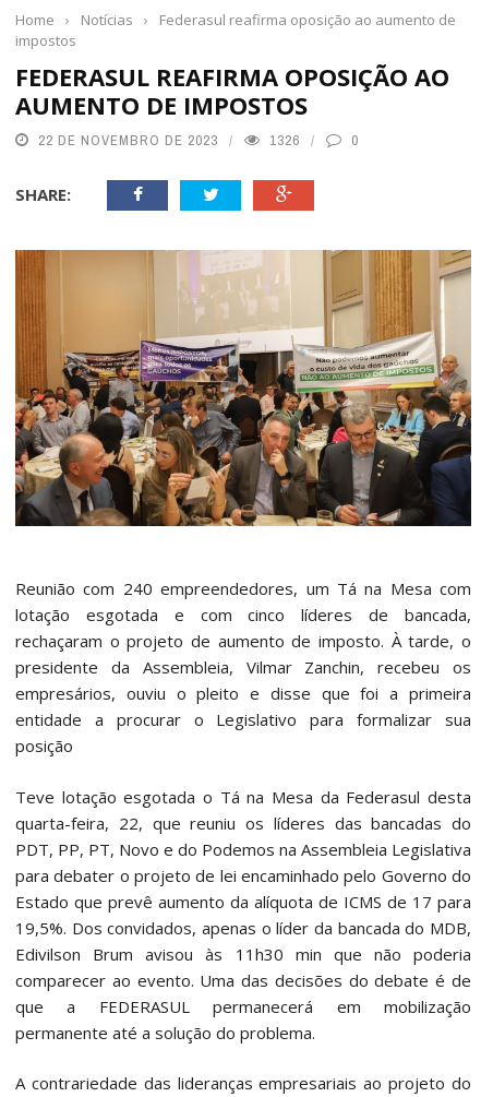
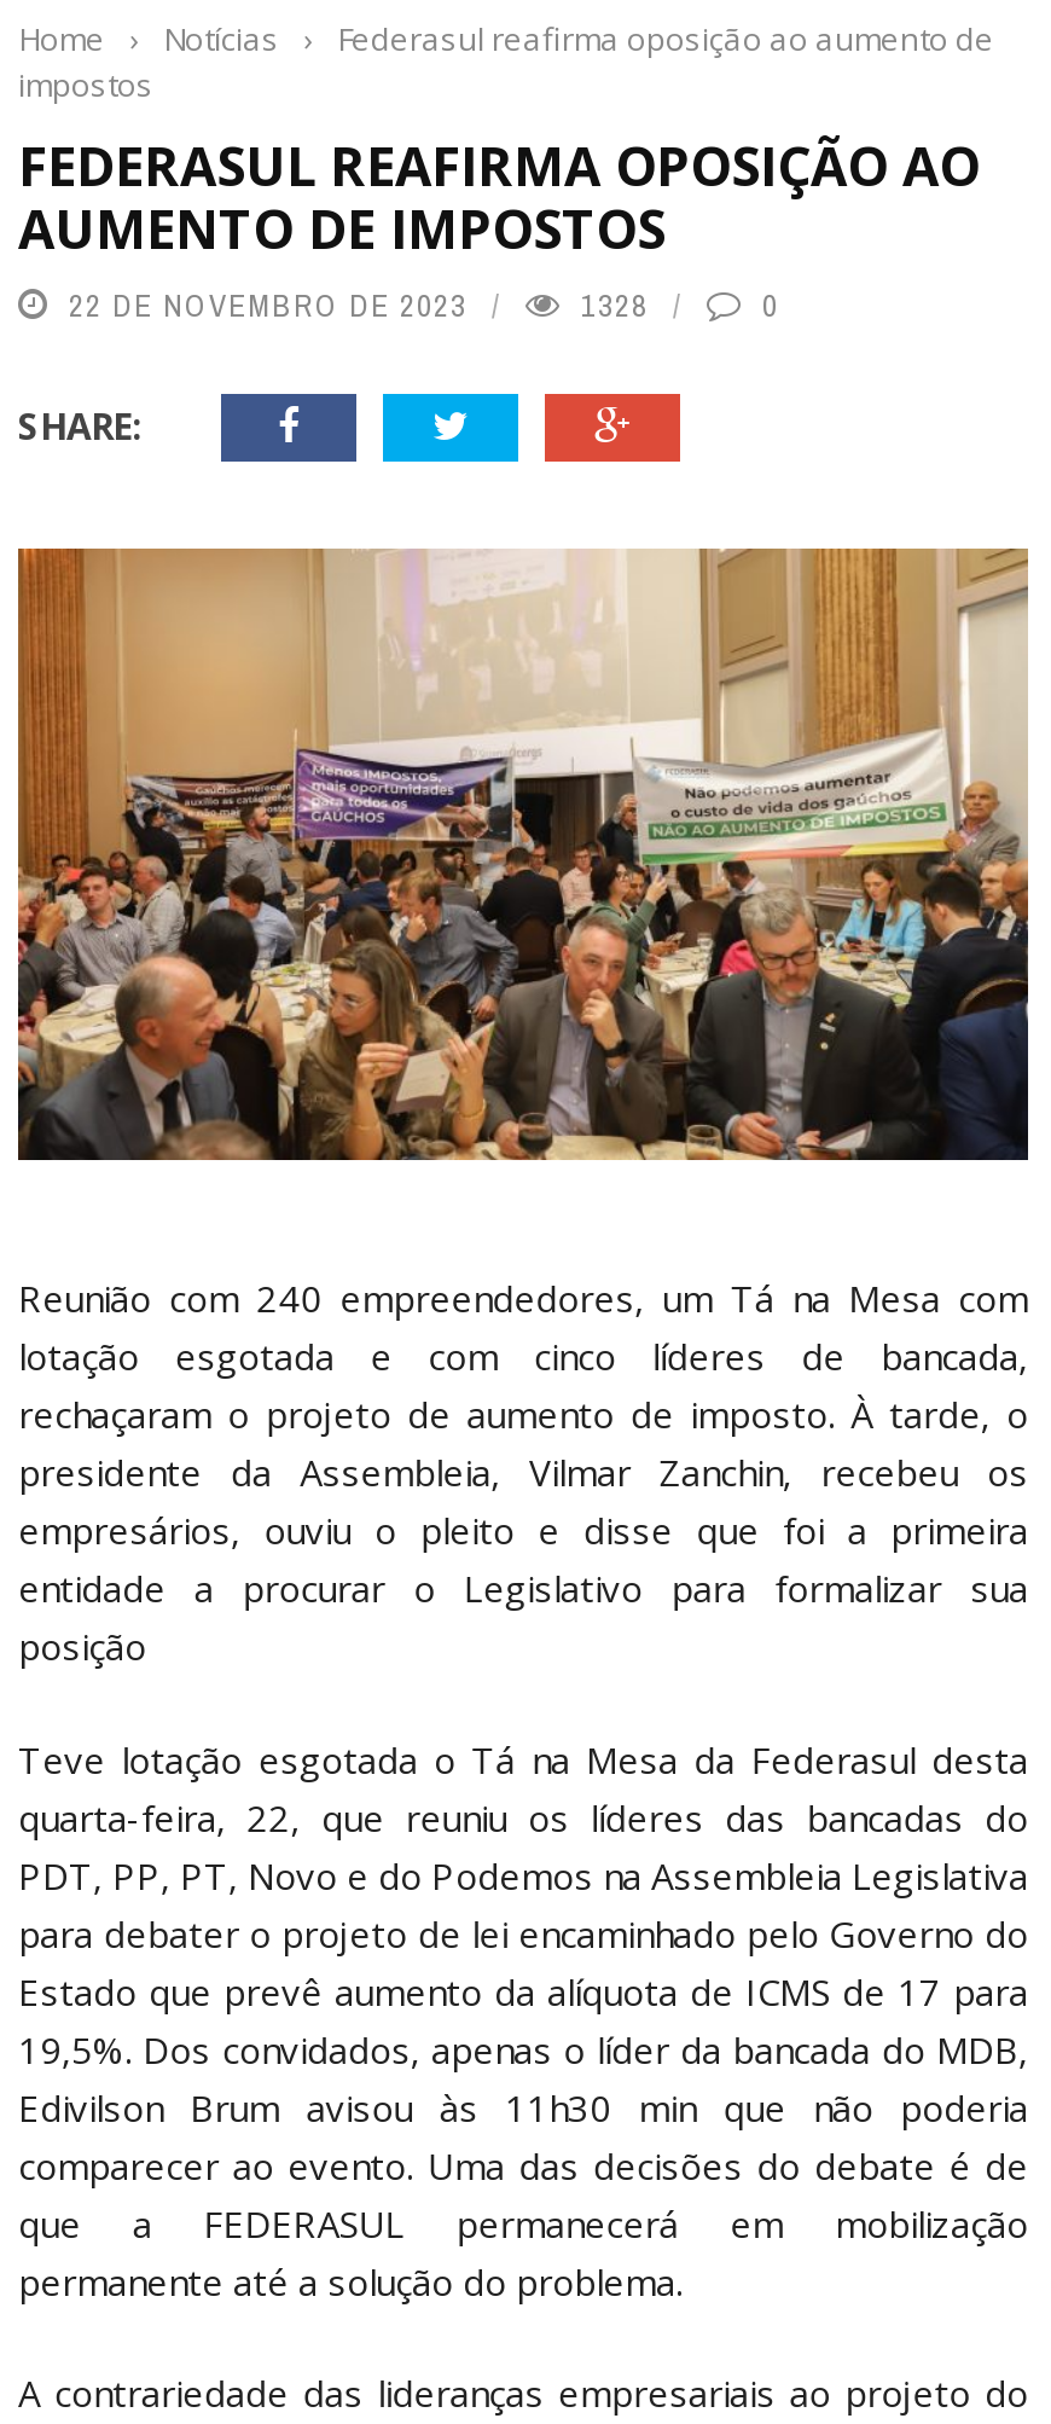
[269,131,300,150] 1326 -> [581,285,649,326] 1328

